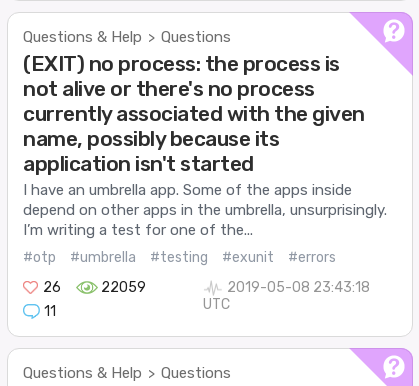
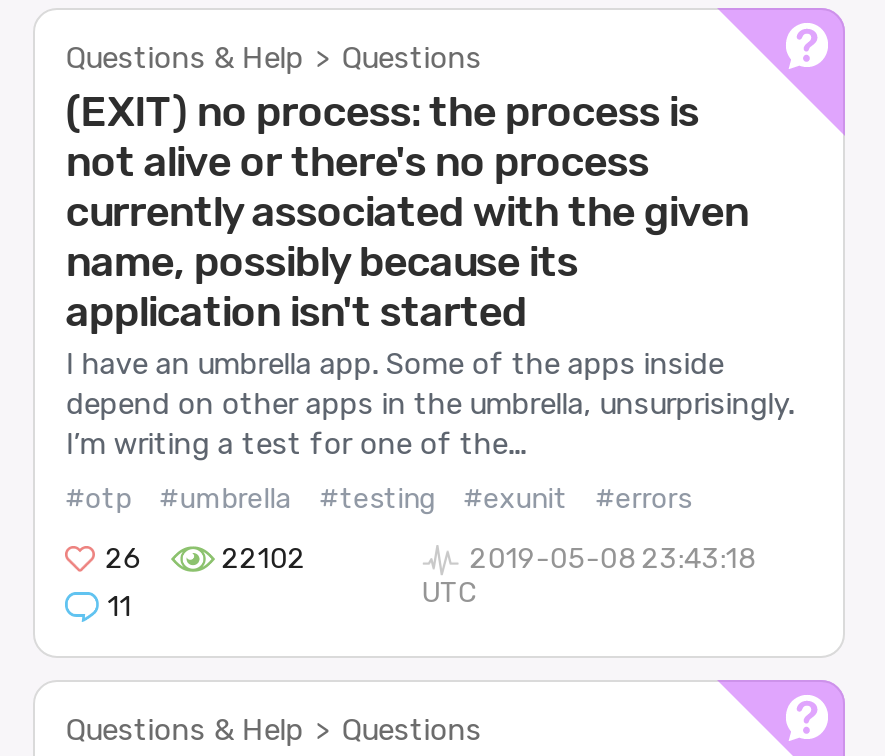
[101,279,146,296] 22059 -> [222,541,306,575] 22102

